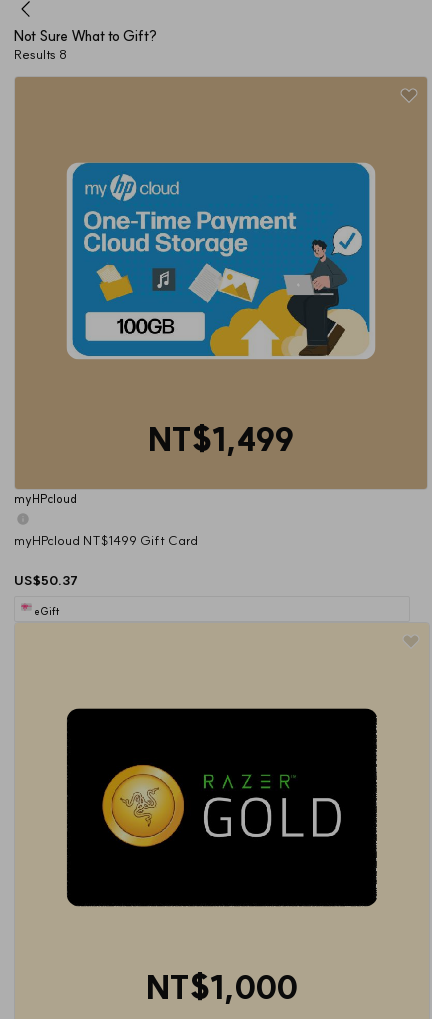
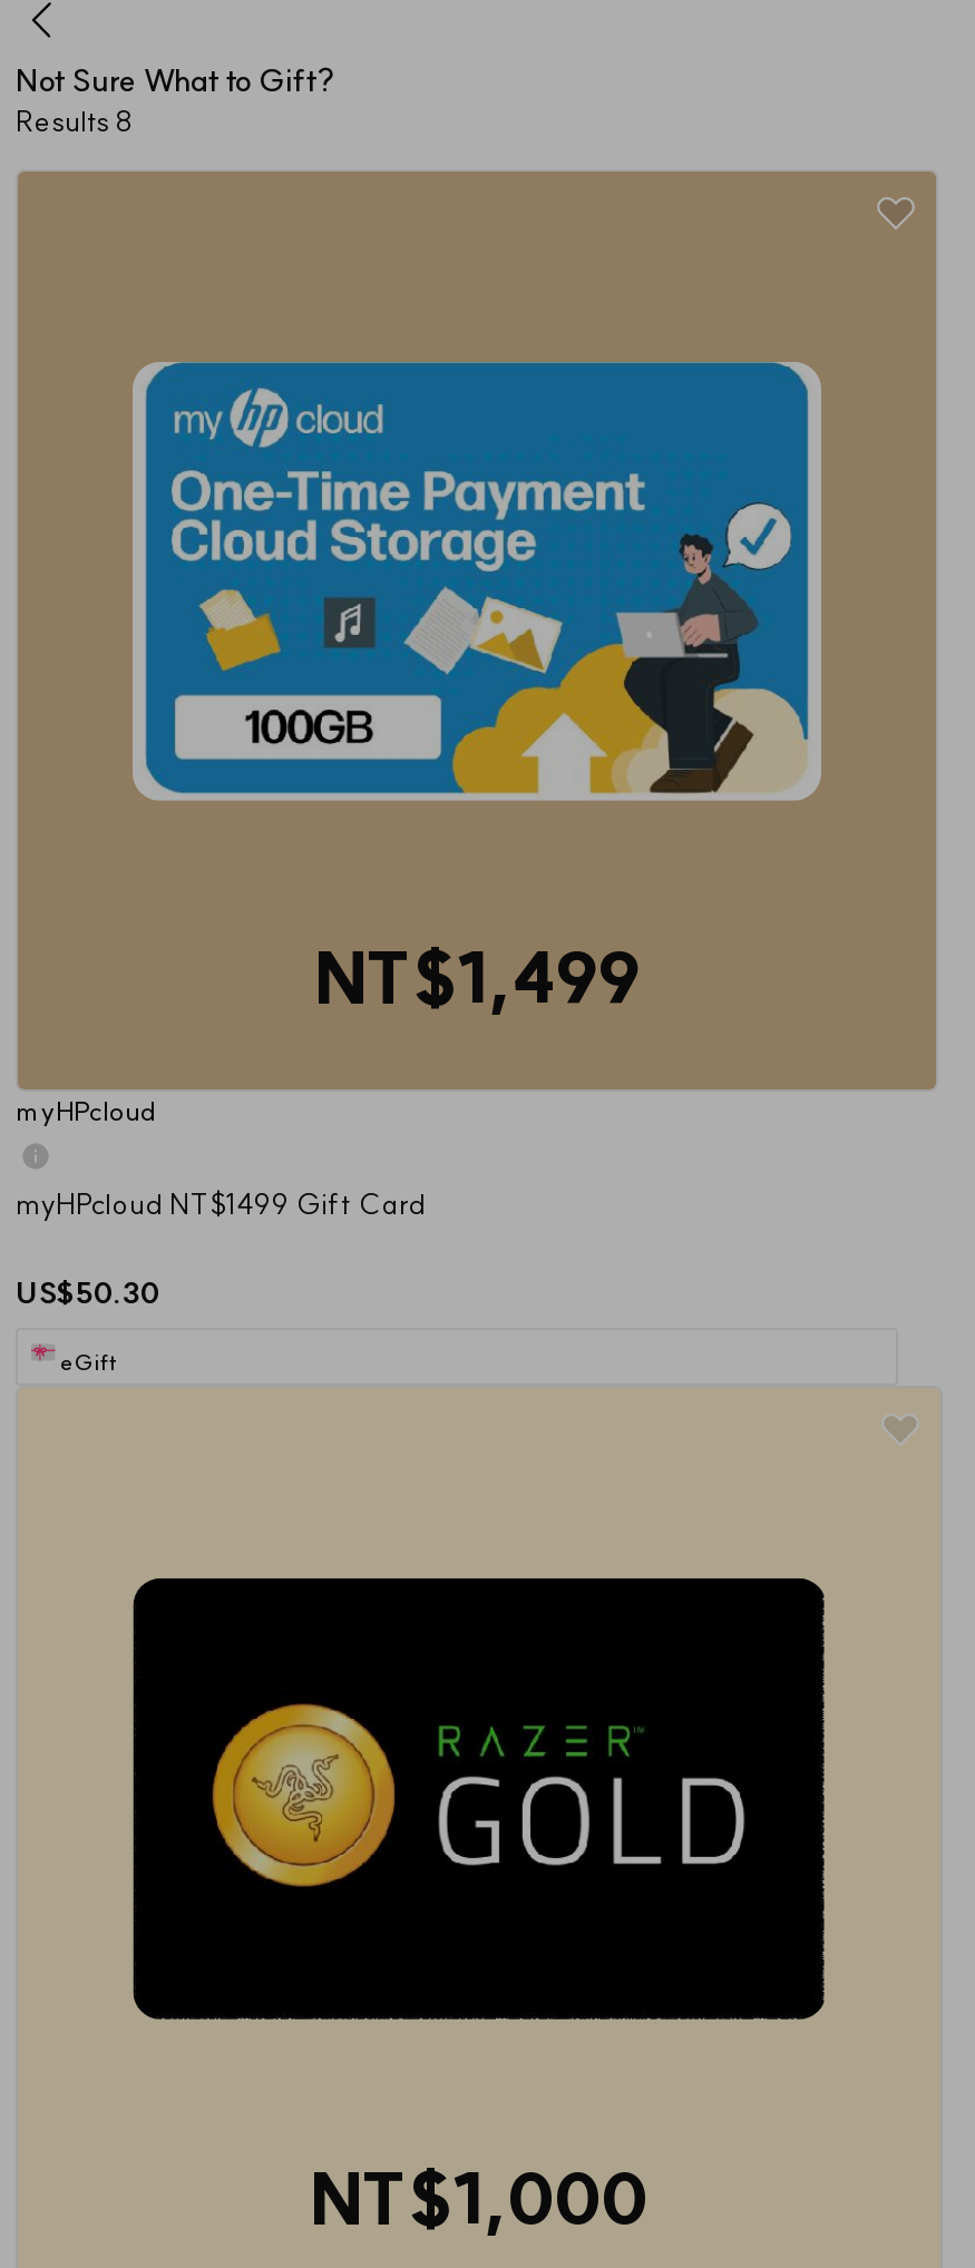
[14,572,77,588] US$50.37 -> [16,1274,160,1310] US$50.30

